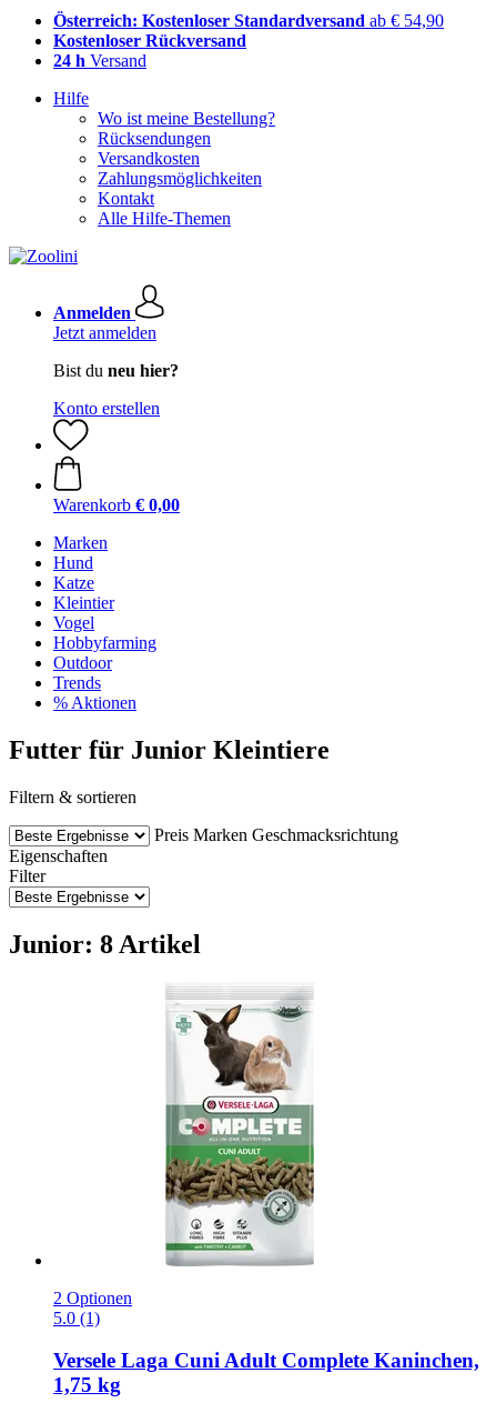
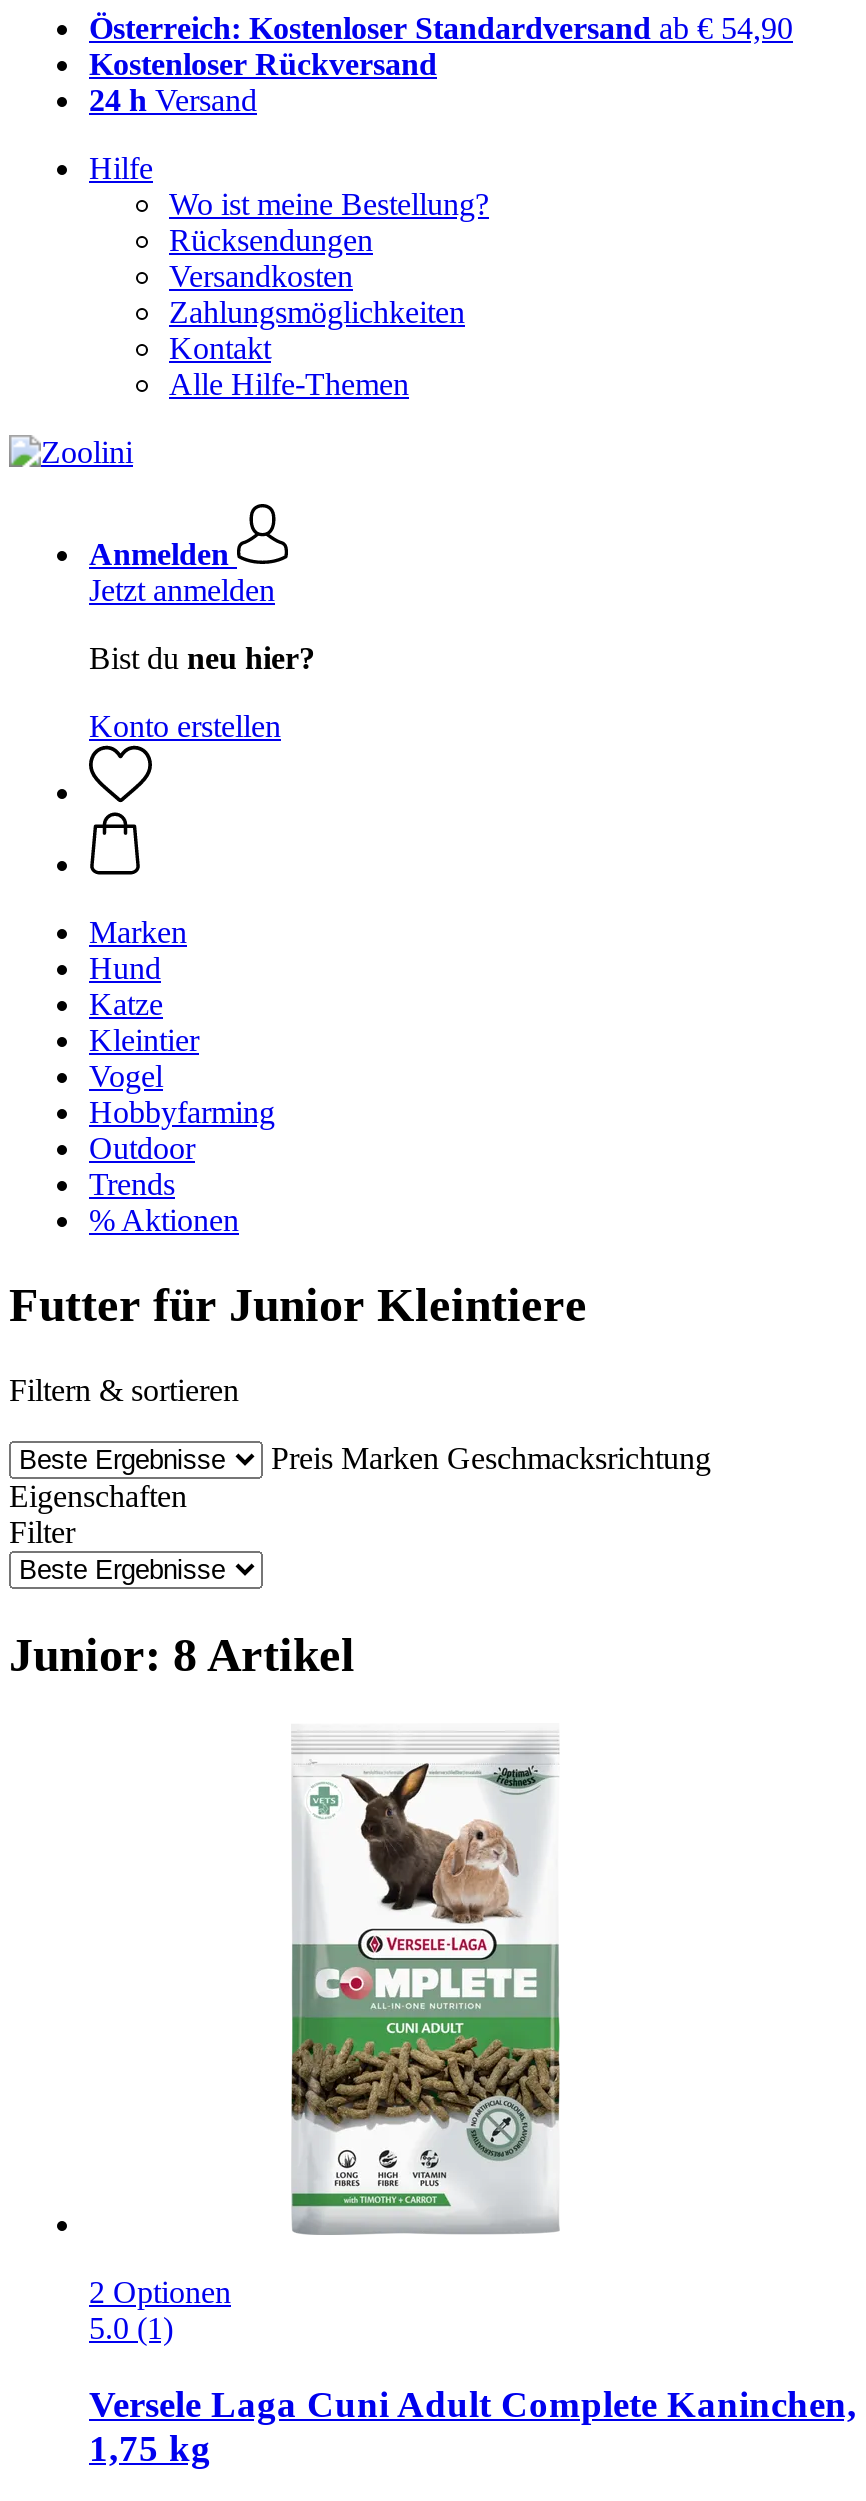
[53,495,180,514] Warenkorb € 0,00 -> none

